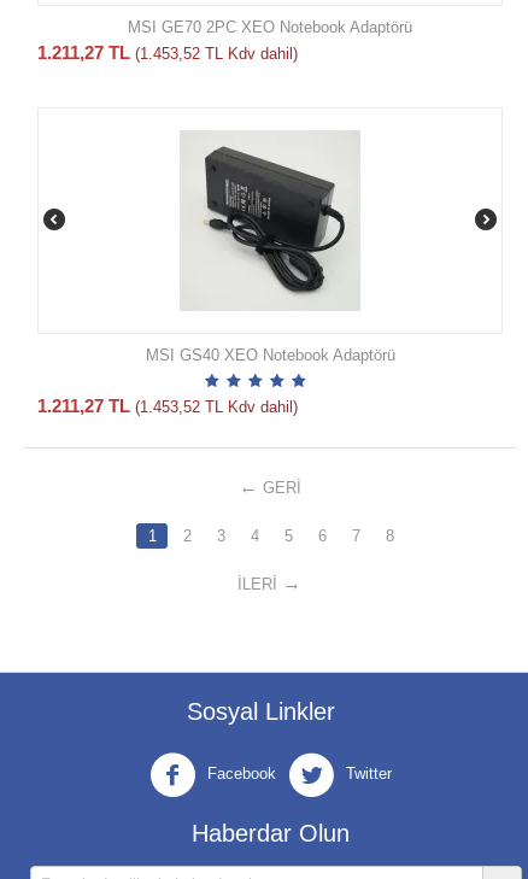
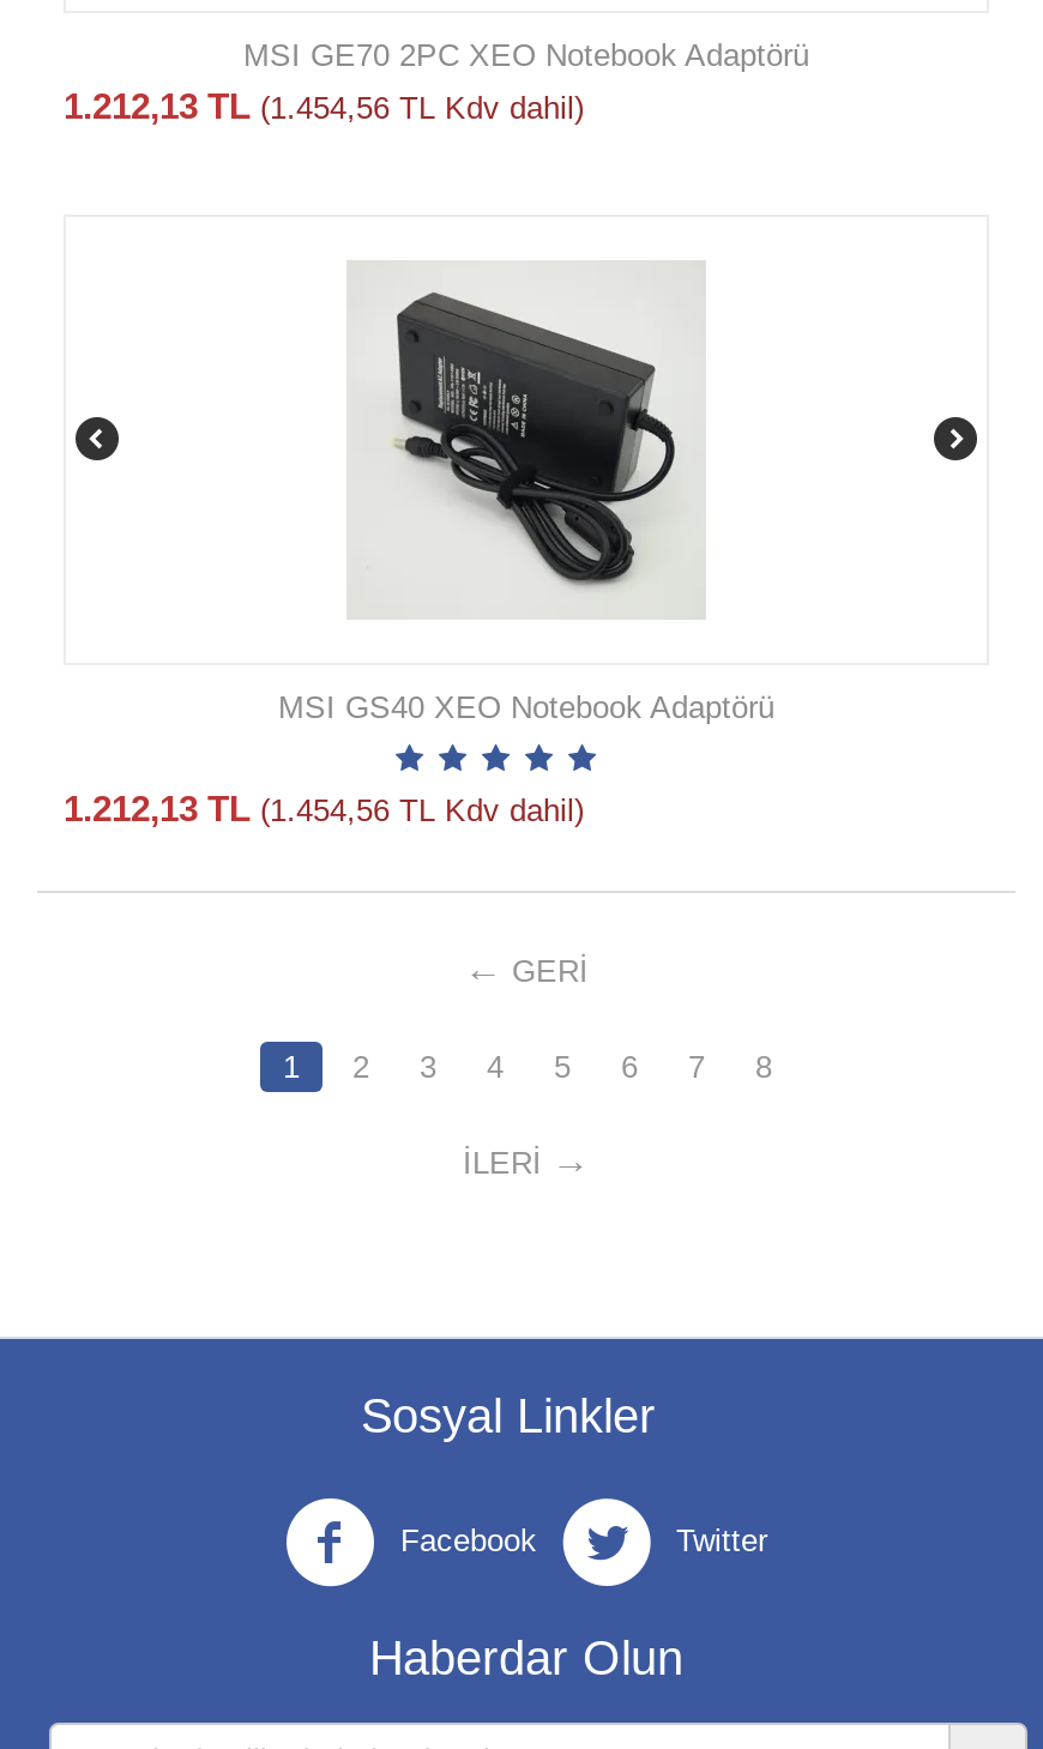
[37,42,298,63] 1.211,27 TL (1.453,52 TL Kdv dahil) -> [64,85,584,126] 1.212,13 TL (1.454,56 TL Kdv dahil)
[37,395,298,416] 1.211,27 TL (1.453,52 TL Kdv dahil) -> [64,787,584,828] 1.212,13 TL (1.454,56 TL Kdv dahil)

